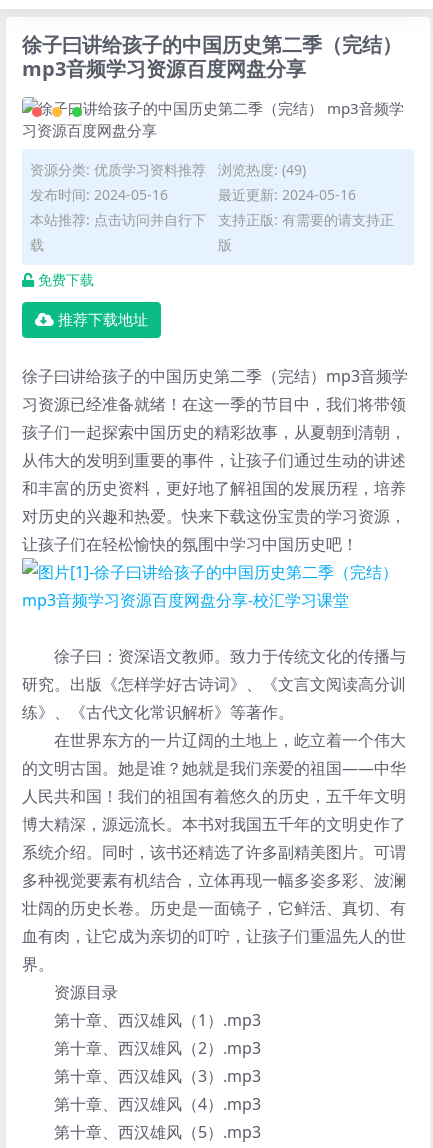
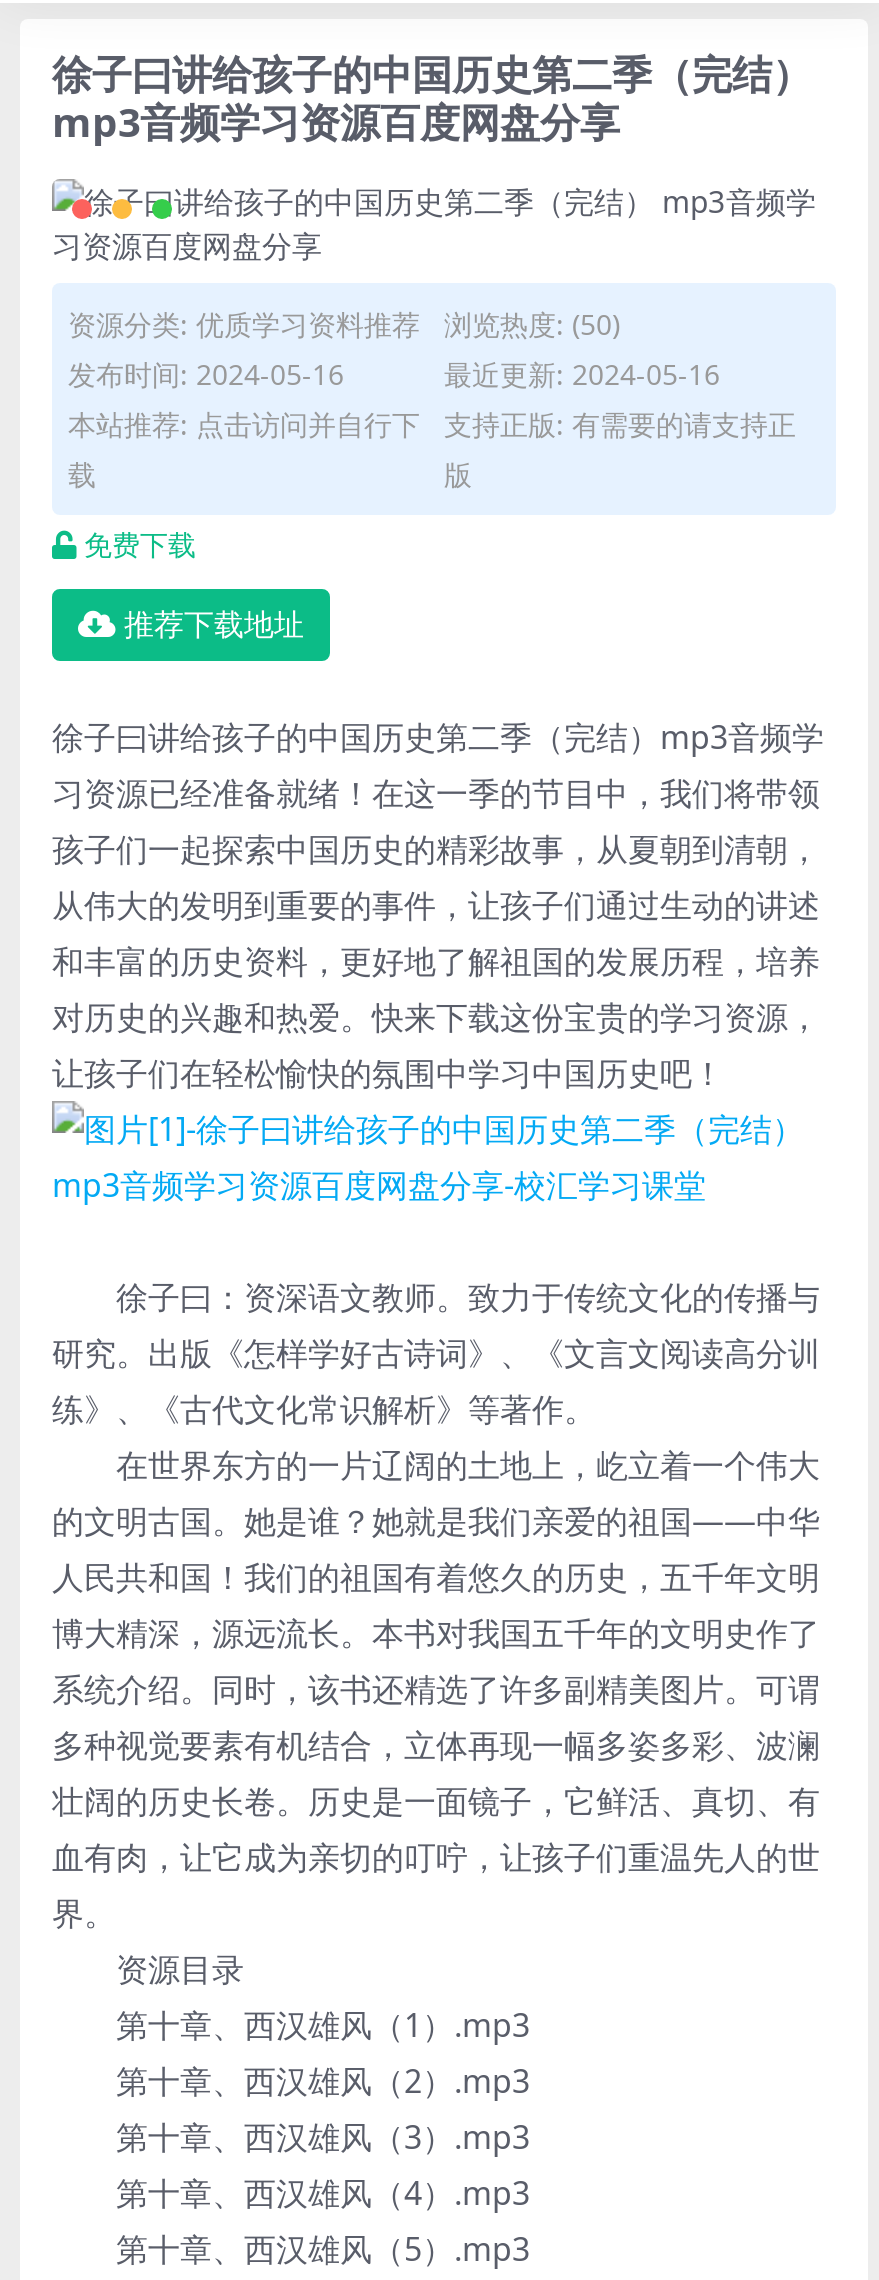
[30,160,306,179] 资源分类:优质学习资料推荐 浏览热度: (49) -> [68,305,620,343] 资源分类:优质学习资料推荐 浏览热度: (50)

